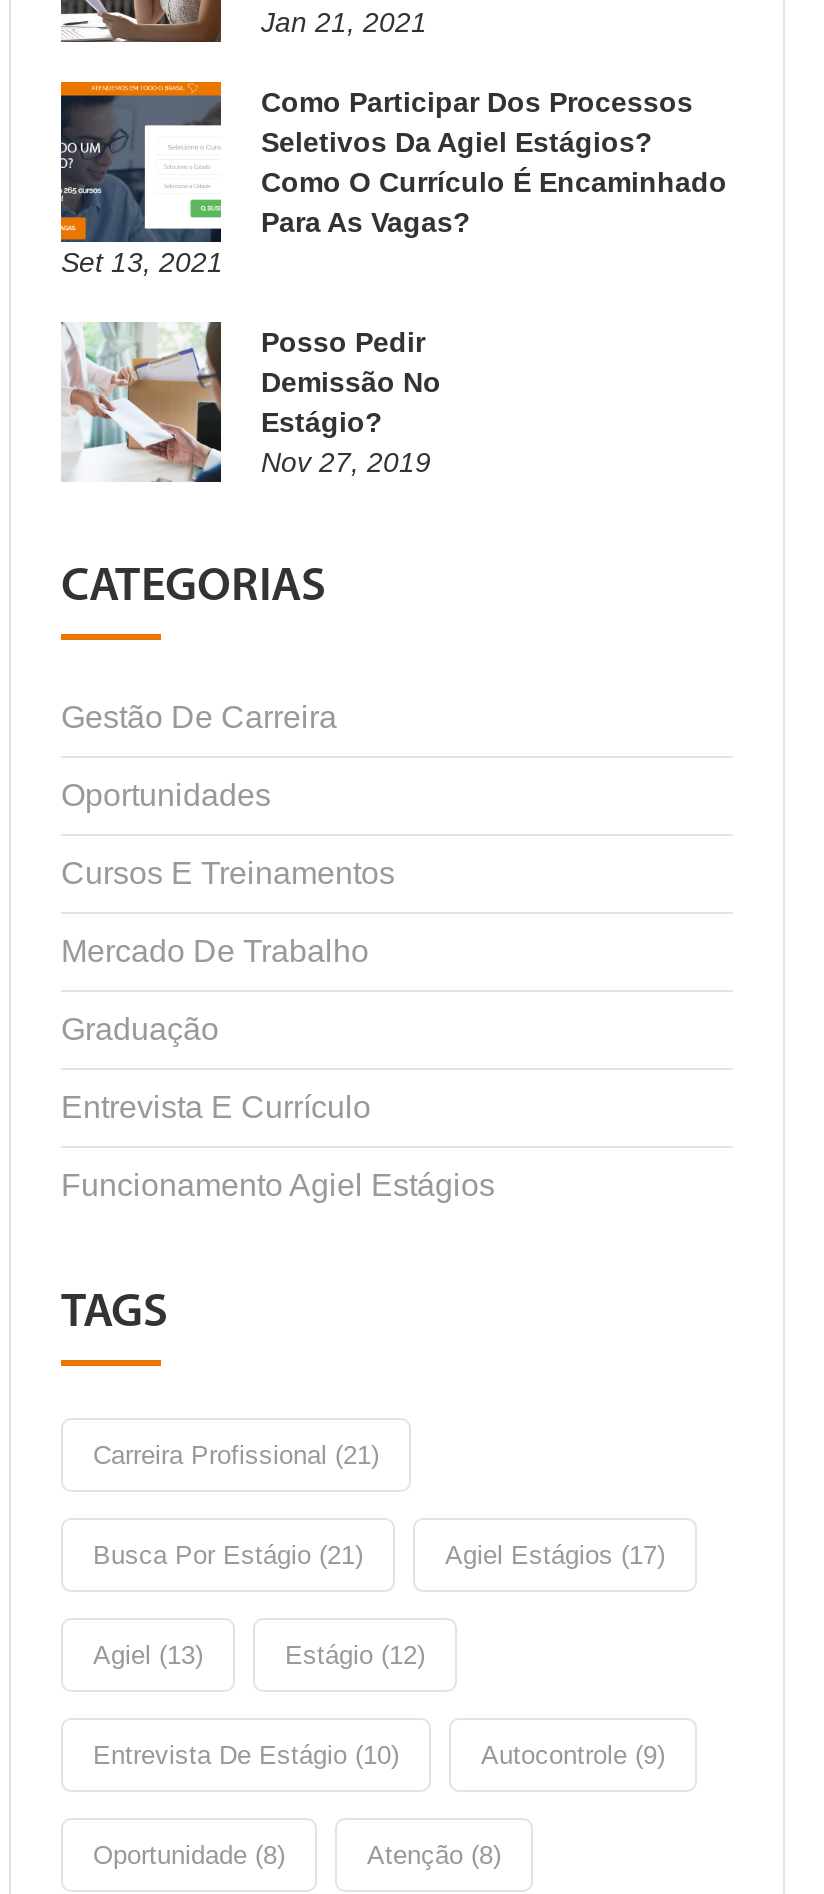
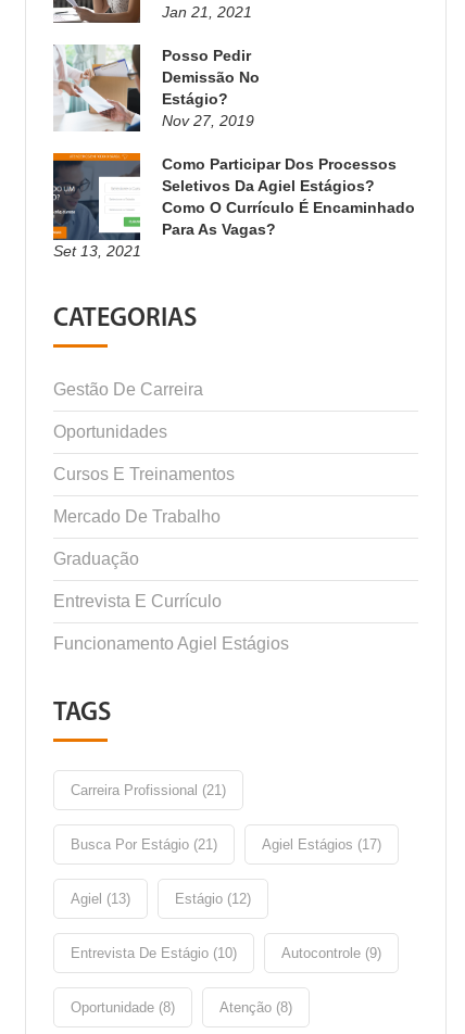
moved [57,86,727,278] -> [51,155,415,260]: [image] | Como Participar Dos Processos | Seletivos Da Agiel Estágios? | Como O Currículo É Encaminhado | Para As Vagas? | Set 13, 2021
moved [61,320,441,484] -> [53,43,260,133]: [image] | Posso Pedir | Demissão No | Estágio? | Nov 27, 2019

